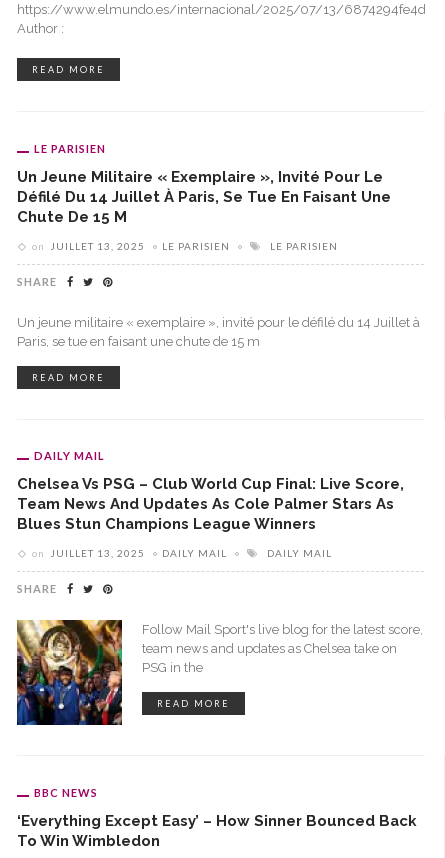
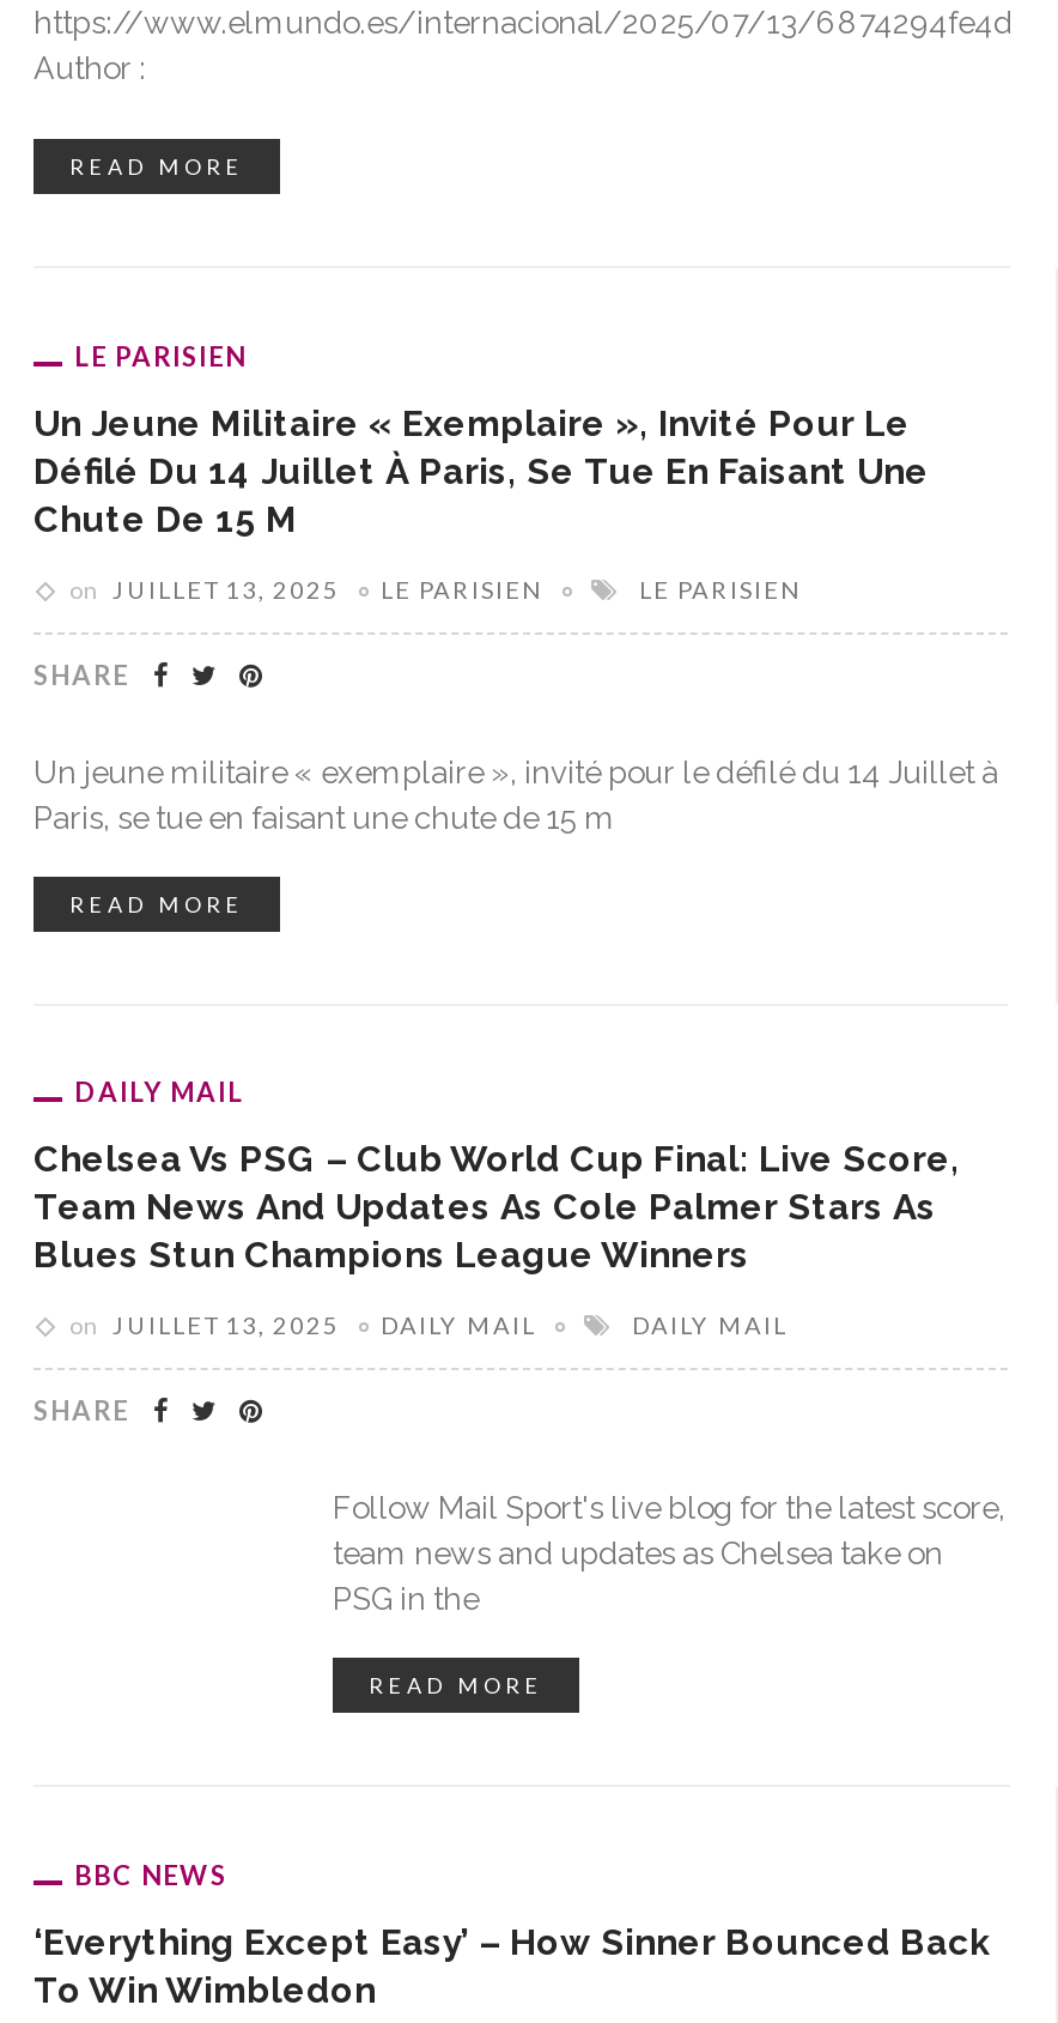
[16,619,123,726] [image] -> none

